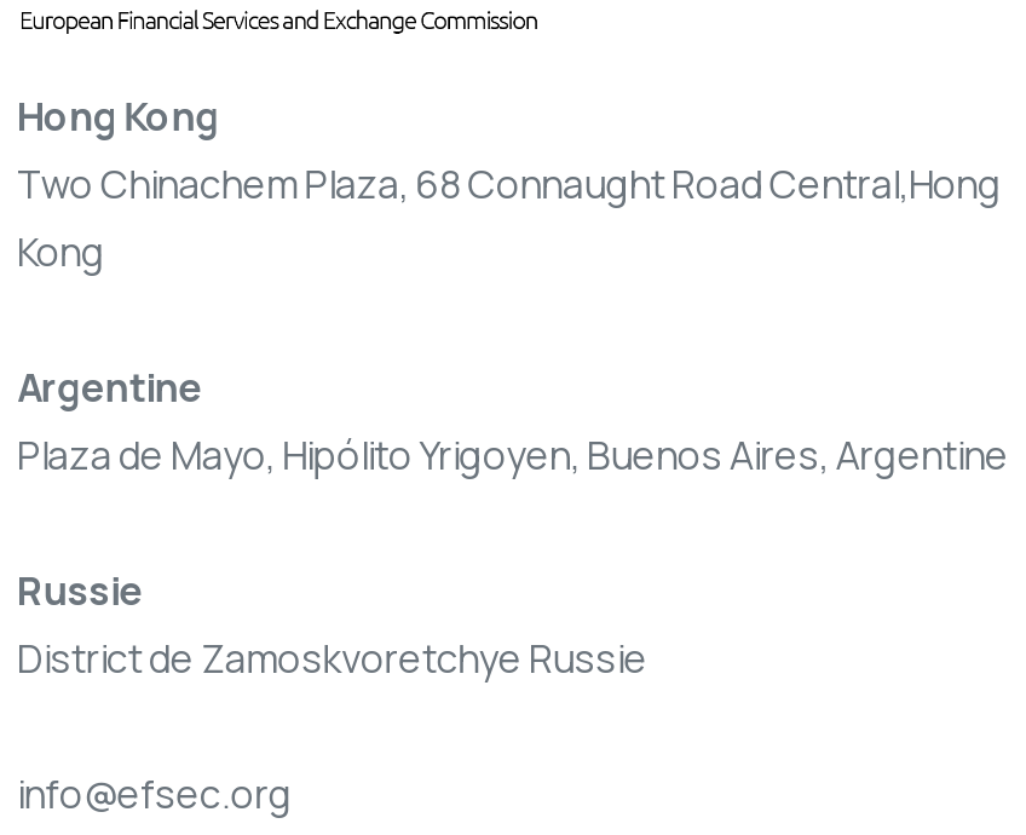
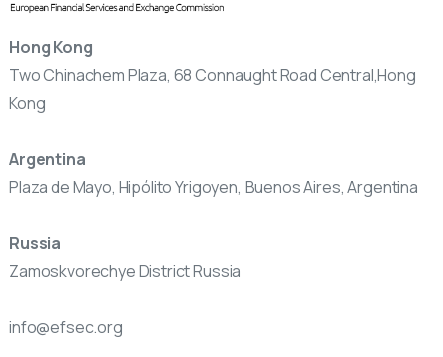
[17,361,1009,482] Argentine | Plaza de Mayo, Hipólito Yrigoyen, Buenos Aires, Argentine -> [9,148,418,198] Argentina | Plaza de Mayo, Hipólito Yrigoyen, Buenos Aires, Argentina
[17,564,648,685] Russie | District de Zamoskvoretchye Russie -> [9,232,241,282] Russia | Zamoskvorechye District Russia

